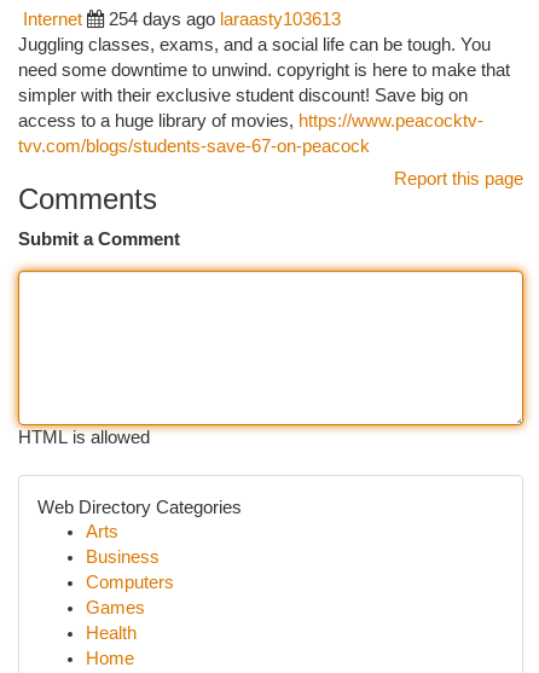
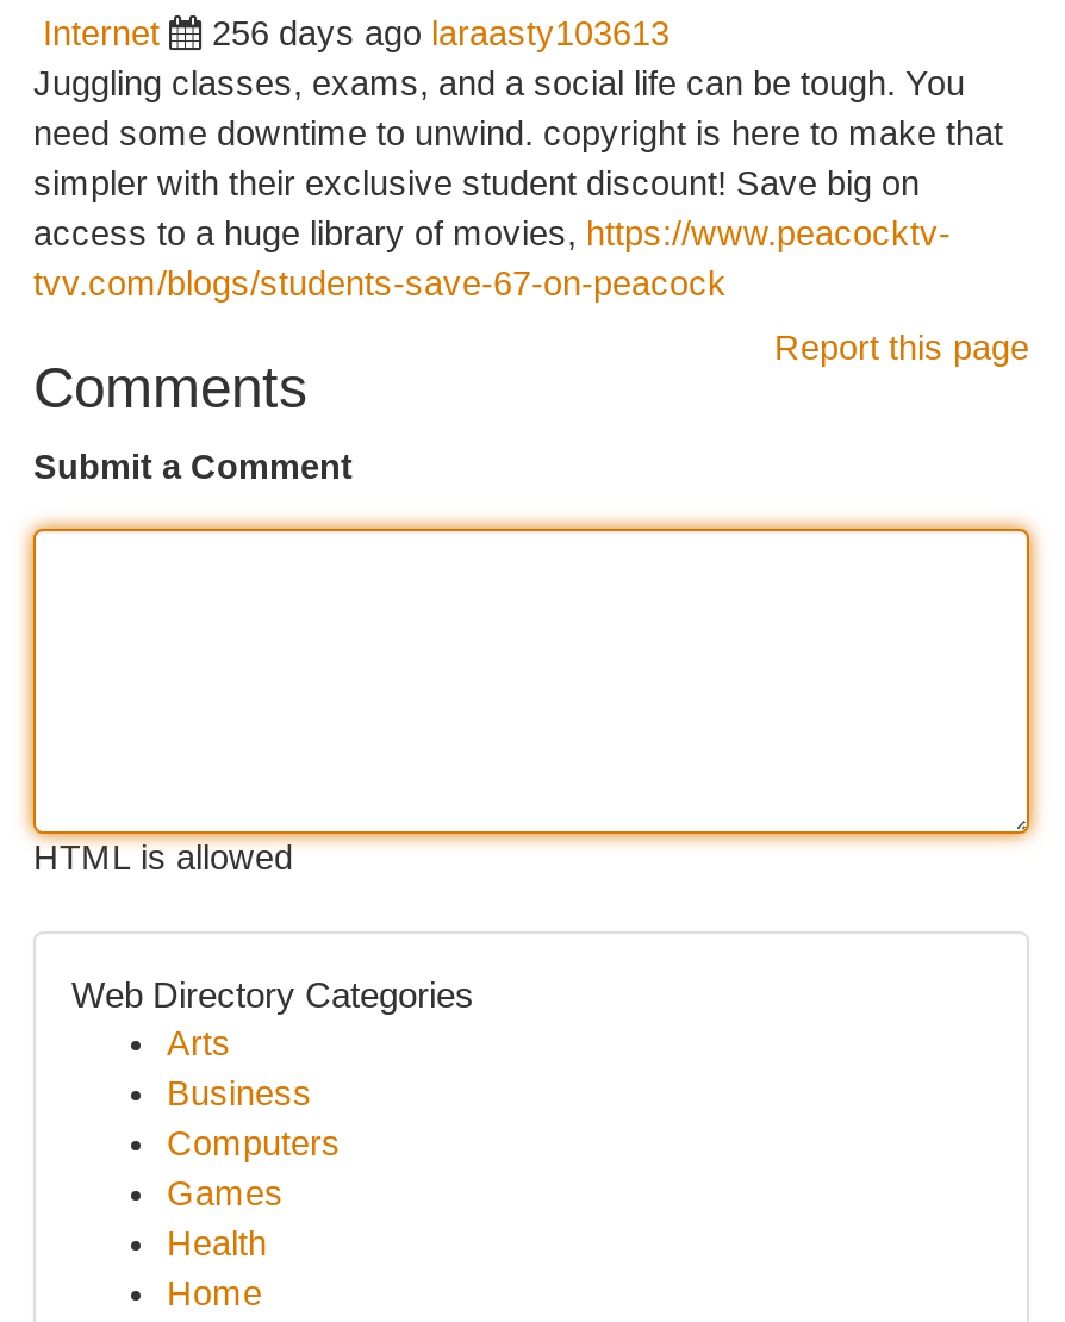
[109,10,341,29] 254 days ago laraasty103613 -> [212,14,669,52] 256 days ago laraasty103613

